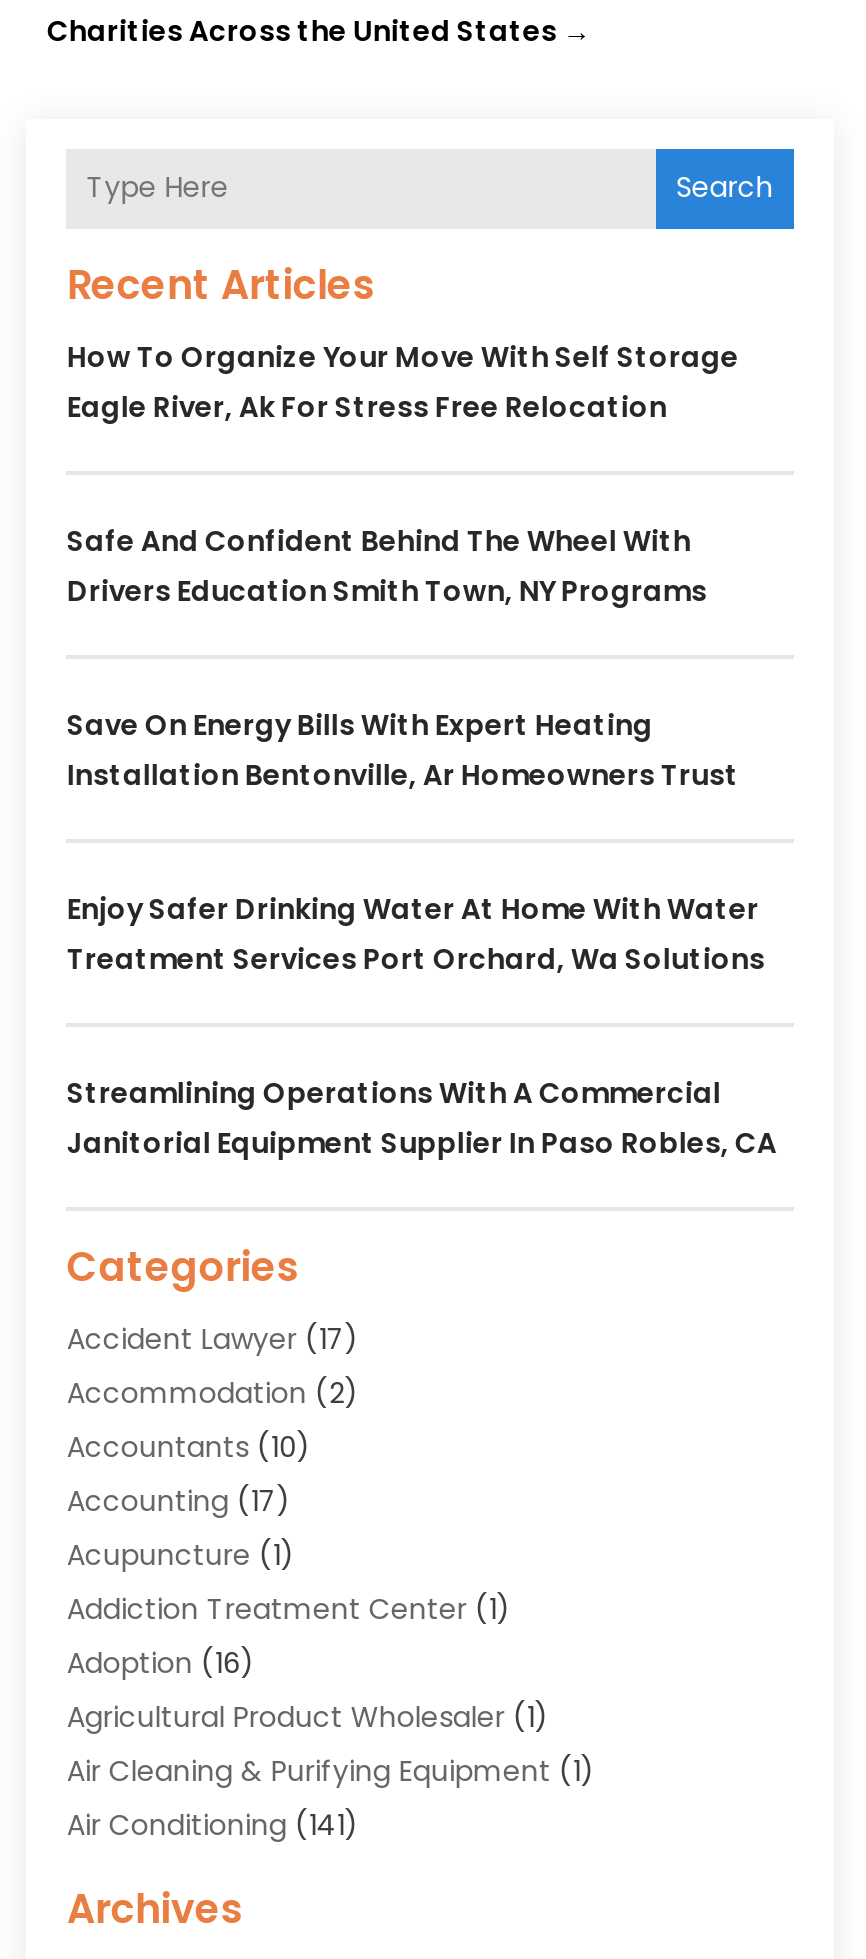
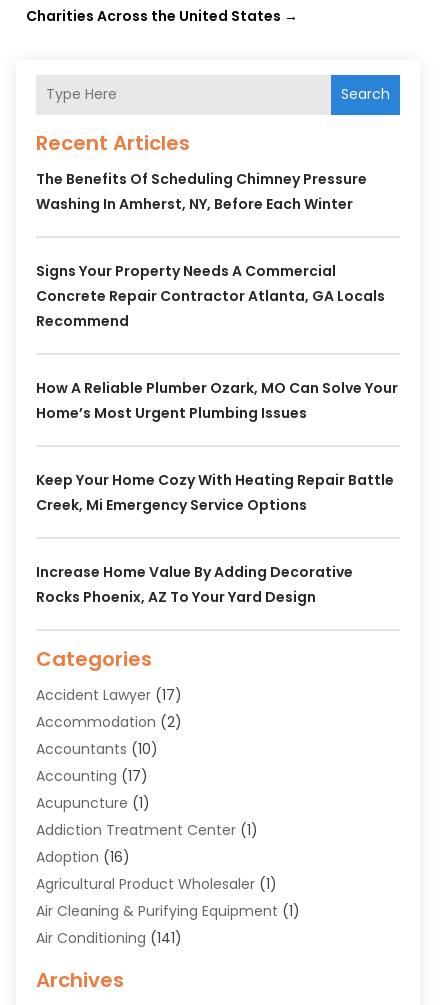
[67,336,739,426] How To Organize Your Move With Self Storage | Eagle River, Ak For Stress Free Relocation -> [36,169,367,214] The Benefits Of Scheduling Chimney Pressure | Washing In Amherst, NY, Before Each Winter
[67,520,707,610] Safe And Confident Behind The Wheel With | Drivers Education Smith Town, NY Programs -> [36,261,385,331] Signs Your Property Needs A Commercial | Concrete Repair Contractor Atlanta, GA Locals | Recommend
[67,704,739,794] Save On Energy Bills With Expert Heating | Installation Bentonville, Ar Homeowners Trust -> [36,378,398,423] How A Reliable Plumber Ozark, MO Can Solve Your | Home’s Most Urgent Plumbing Issues
[67,888,765,978] Enjoy Safer Drinking Water At Home With Water | Treatment Services Port Orchard, Wa Solutions -> [36,470,394,515] Keep Your Home Cozy With Heating Repair Battle | Creek, Mi Emergency Service Options
[67,1072,777,1162] Streamlining Operations With A Commercial | Janitorial Equipment Supplier In Paso Robles, CA -> [36,562,353,607] Increase Home Value By Adding Decorative | Rocks Phoenix, AZ To Your Yard Design

